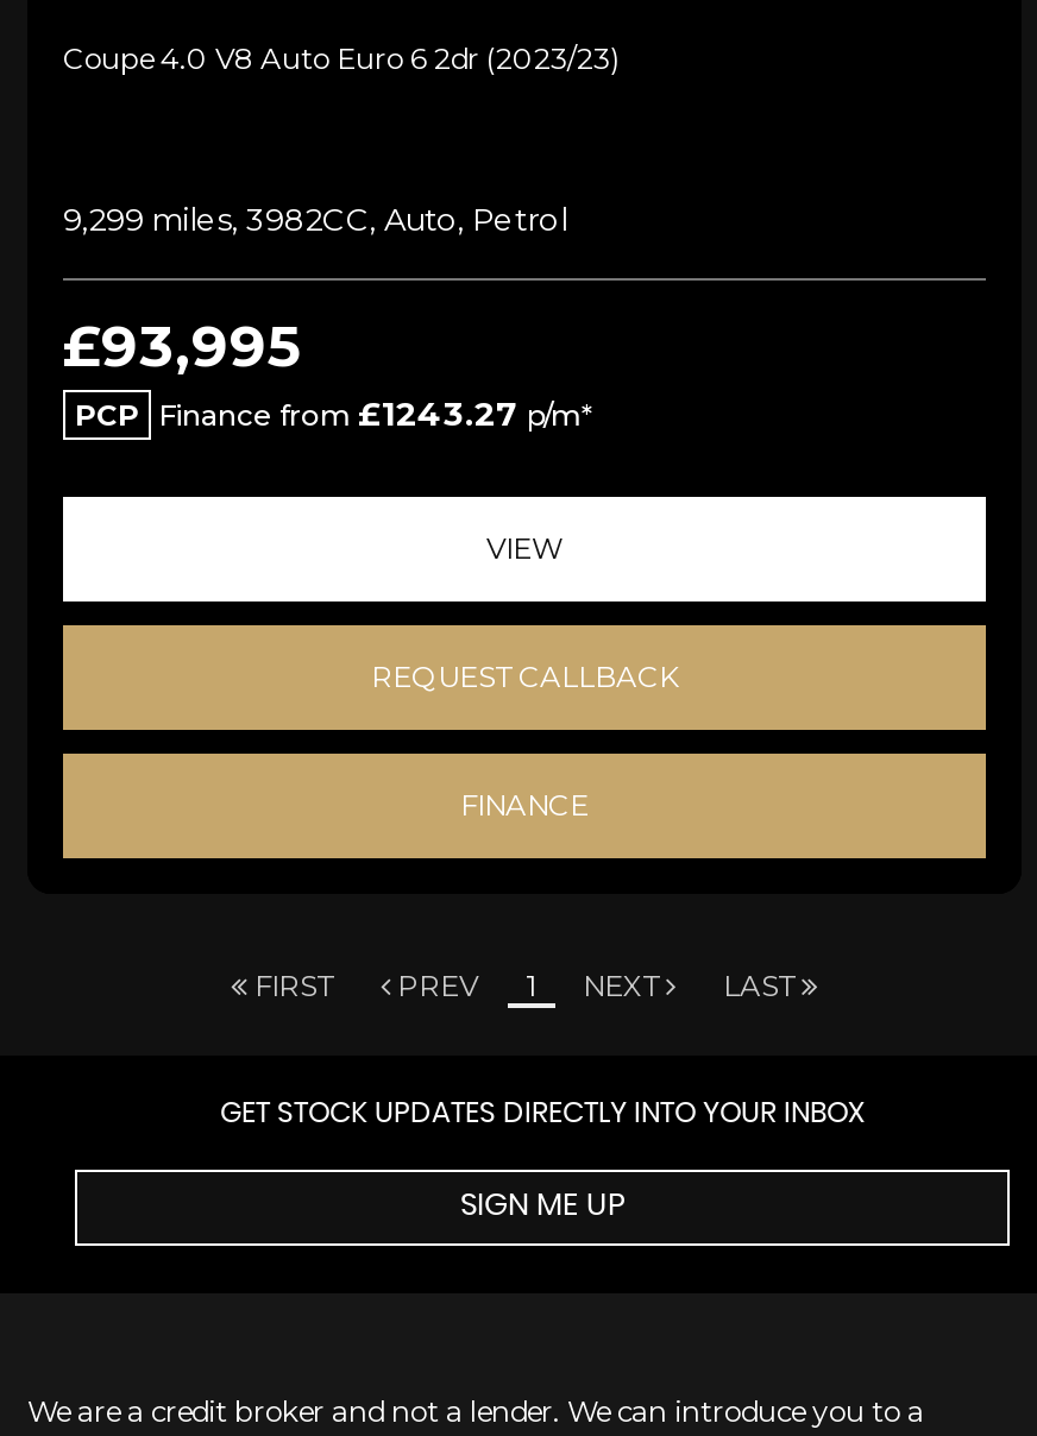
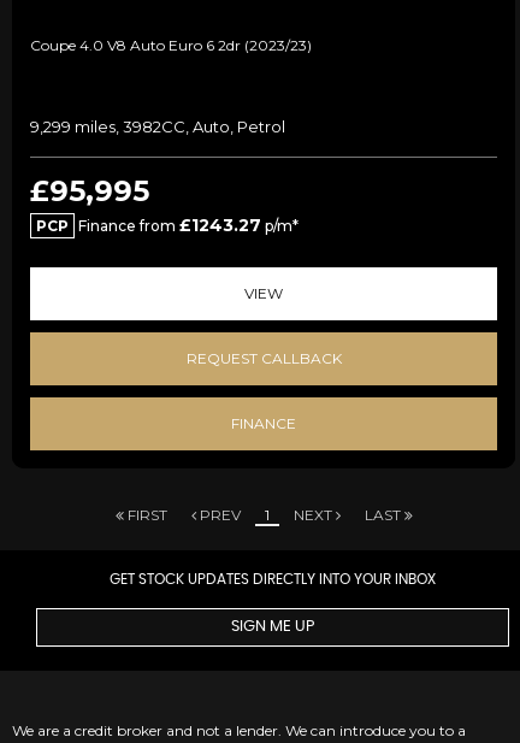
[63,310,301,379] £93,995 -> [30,173,149,208] £95,995

